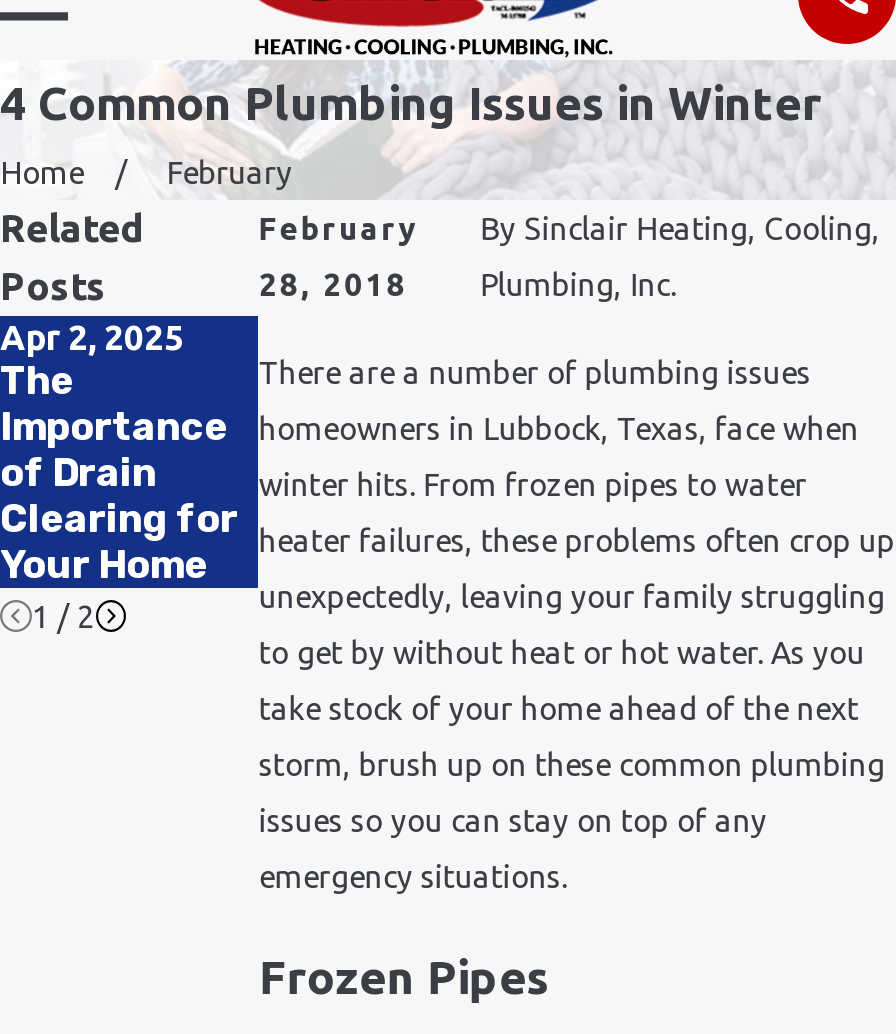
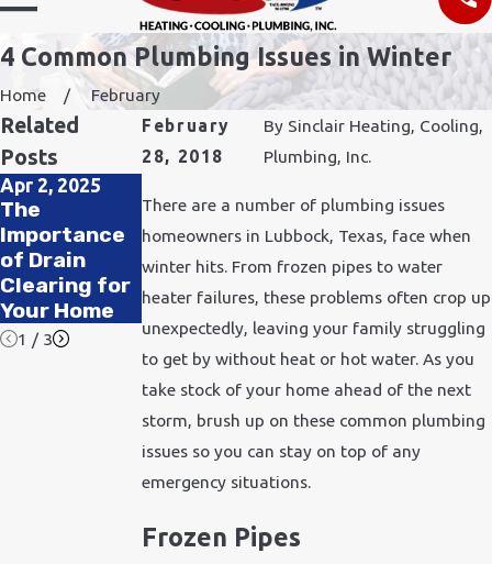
[31,598,95,634] 1 / 2 -> [17,329,52,349] 1 / 3

